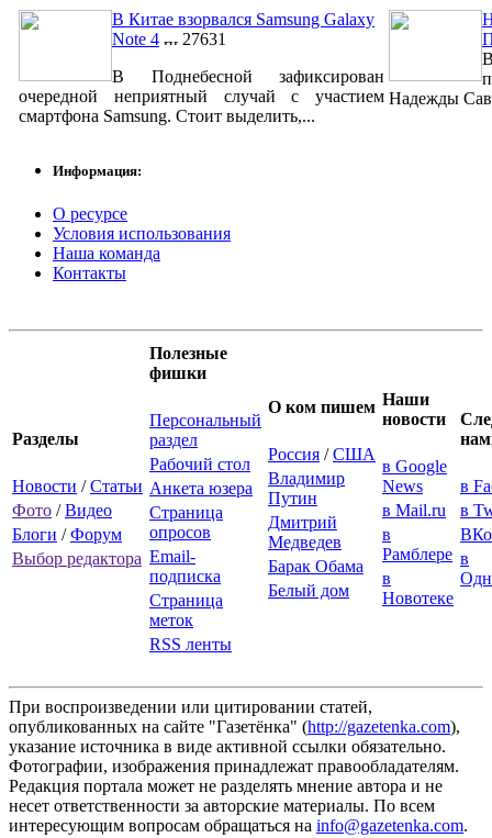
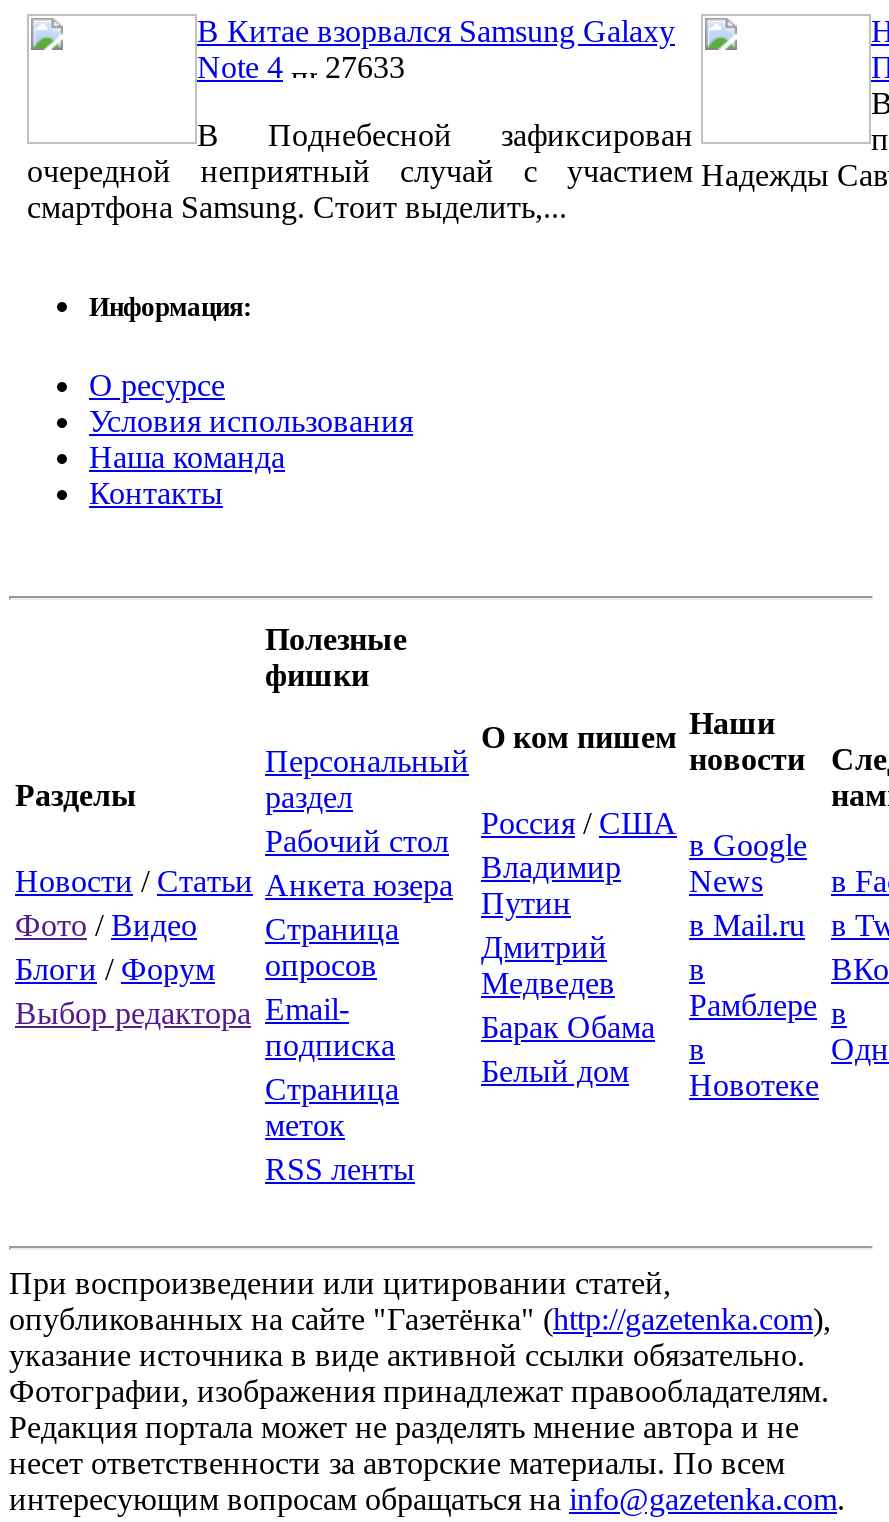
[112,30,226,49] Note 4 27631 -> [197,51,405,85] Note 4 27633

